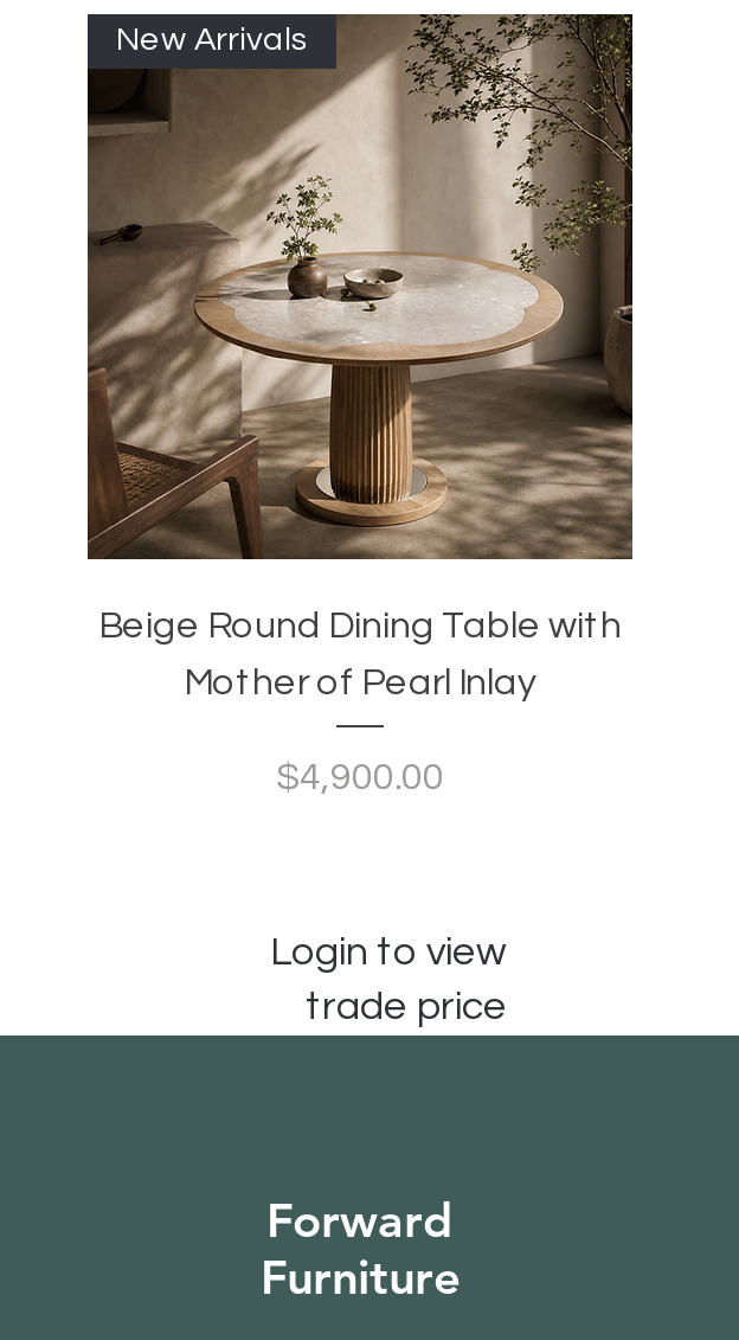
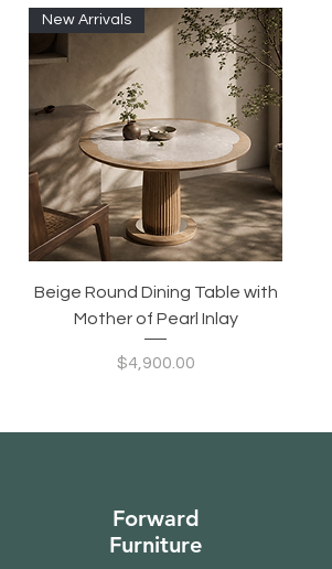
[270,931,507,1028] Login to view | trade price -> none

